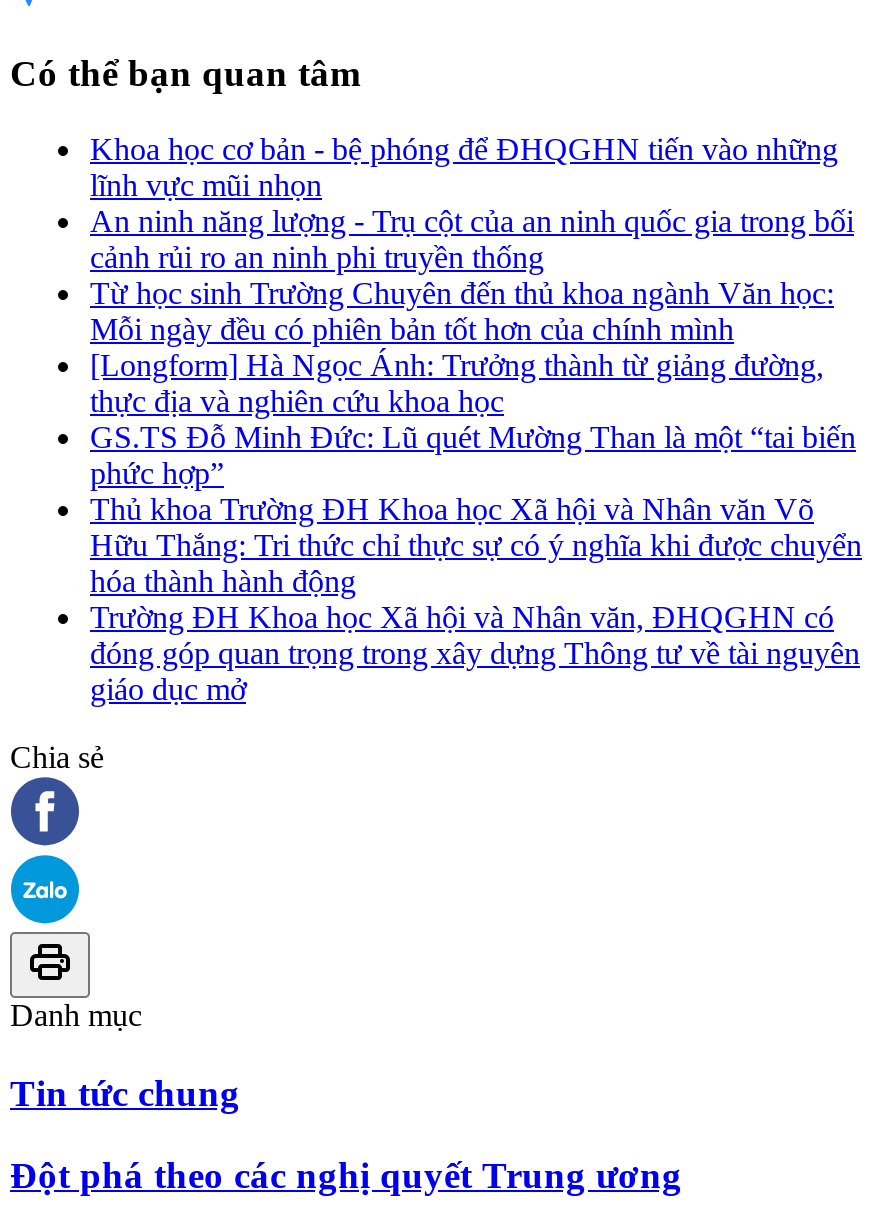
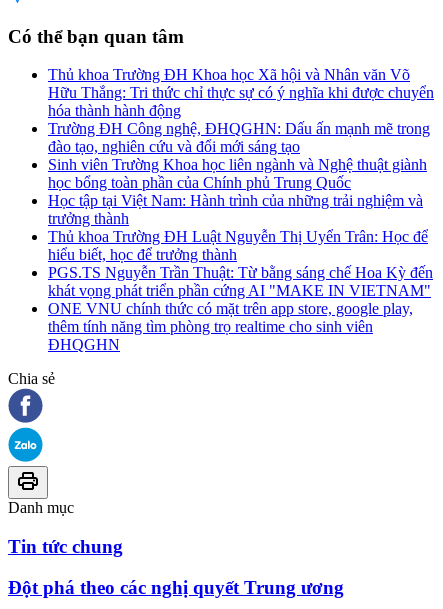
[90,133,856,491] Khoa học cơ bản - bệ phóng để ĐHQGHN tiến vào những | lĩnh vực mũi nhọn | An ninh năng lượng - Trụ cột của an ninh quốc gia trong bối | cảnh rủi ro an ninh phi truyền thống | Từ học sinh Trường Chuyên đến thủ khoa ngành Văn học: | Mỗi ngày đều có phiên bản tốt hơn của chính mình | [Longform] Hà Ngọc Ánh: Trưởng thành từ giảng đường, | thực địa và nghiên cứu khoa học | GS.TS Đỗ Minh Đức: Lũ quét Mường Than là một “tai biến | phức hợp” -> none
moved [90,493,862,599] -> [48,66,434,119]: Thủ khoa Trường ĐH Khoa học Xã hội và Nhân văn Võ | Hữu Thắng: Tri thức chỉ thực sự có ý nghĩa khi được chuyển | hóa thành hành động
[90,601,860,707] Trường ĐH Khoa học Xã hội và Nhân văn, ĐHQGHN có | đóng góp quan trọng trong xây dựng Thông tư về tài nguyên | giáo dục mở -> [48,120,433,353] Trường ĐH Công nghệ, ĐHQGHN: Dấu ấn mạnh mẽ trong | đào tạo, nghiên cứu và đổi mới sáng tạo | Sinh viên Trường Khoa học liên ngành và Nghệ thuật giành | học bổng toàn phần của Chính phủ Trung Quốc | Học tập tại Việt Nam: Hành trình của những trải nghiệm và | trưởng thành | Thủ khoa Trường ĐH Luật Nguyễn Thị Uyển Trân: Học để | hiểu biết, học để trưởng thành | PGS.TS Nguyễn Trần Thuật: Từ bằng sáng chế Hoa Kỳ đến | khát vọng phát triển phần cứng AI "MAKE IN VIETNAM" | ONE VNU chính thức có mặt trên app store, google play, | thêm tính năng tìm phòng trọ realtime cho sinh viên | ĐHQGHN

